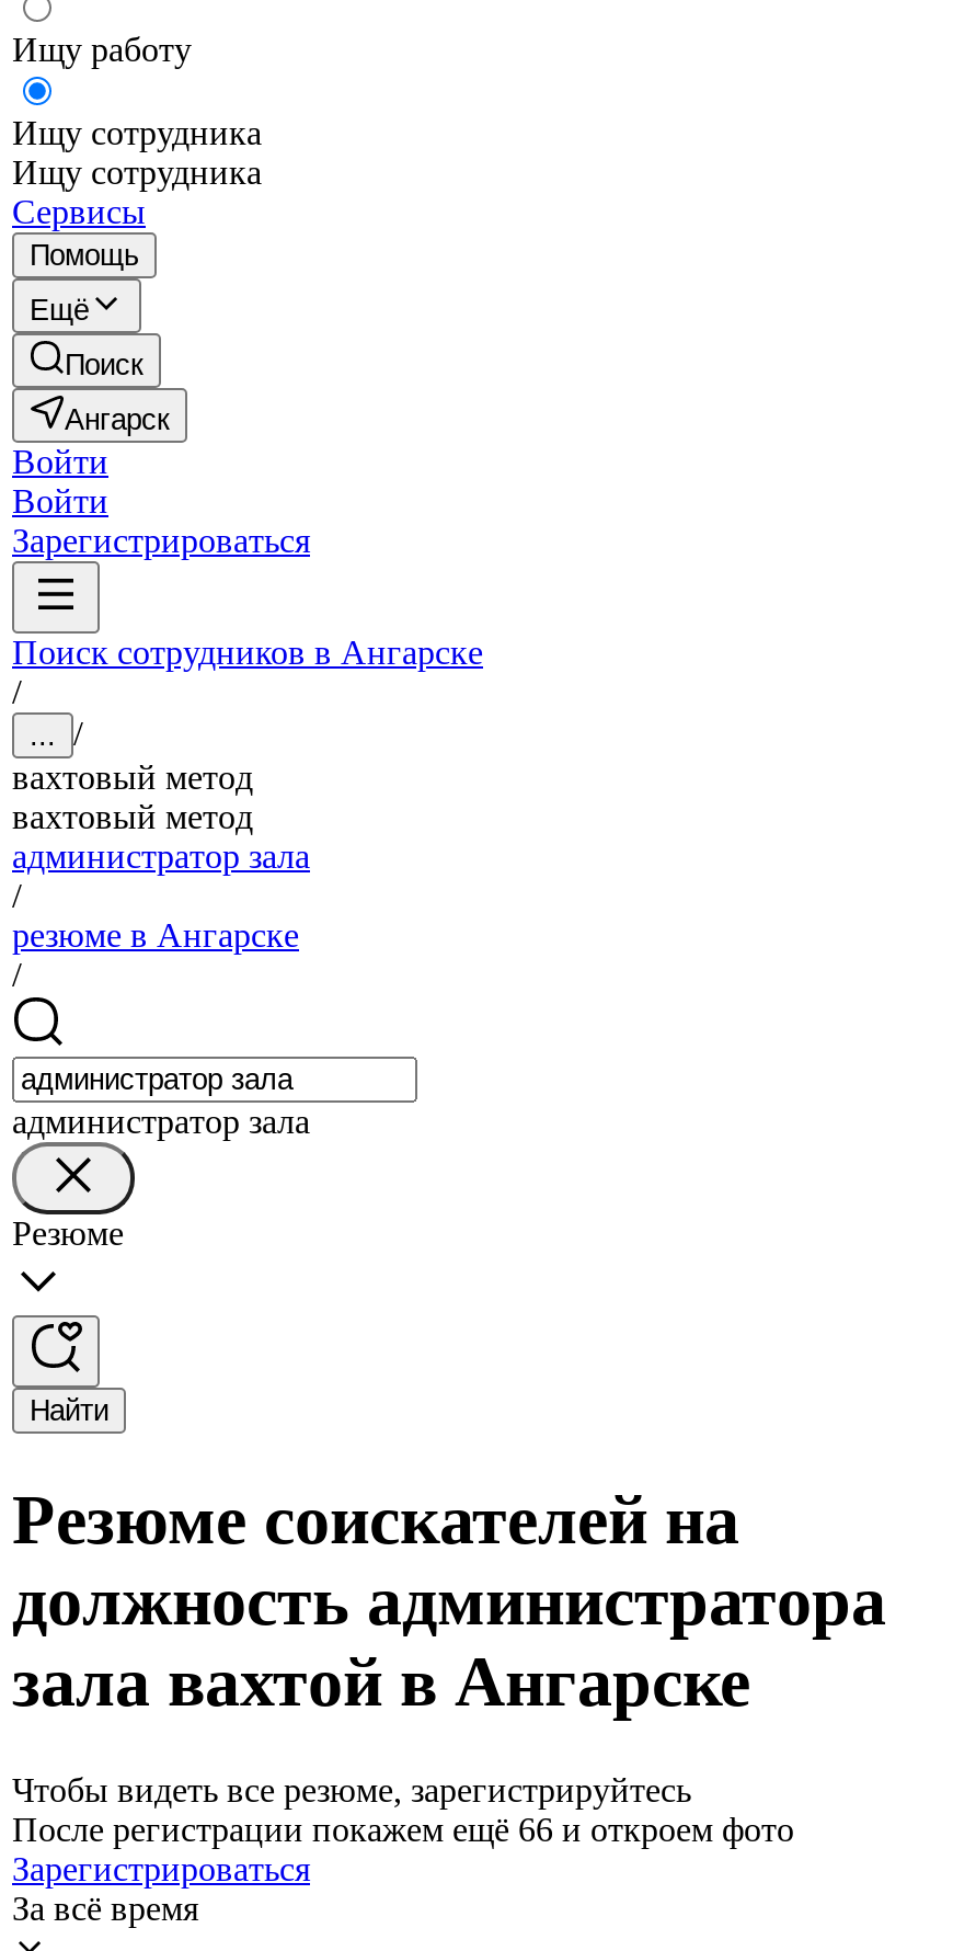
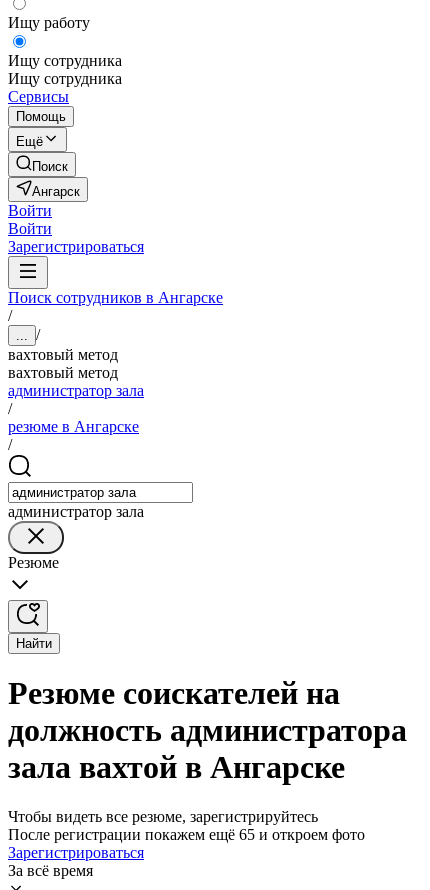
[12,1810,794,1848] После регистрации покажем ещё 66 и откроем фото -> [8,826,365,843] После регистрации покажем ещё 65 и откроем фото

